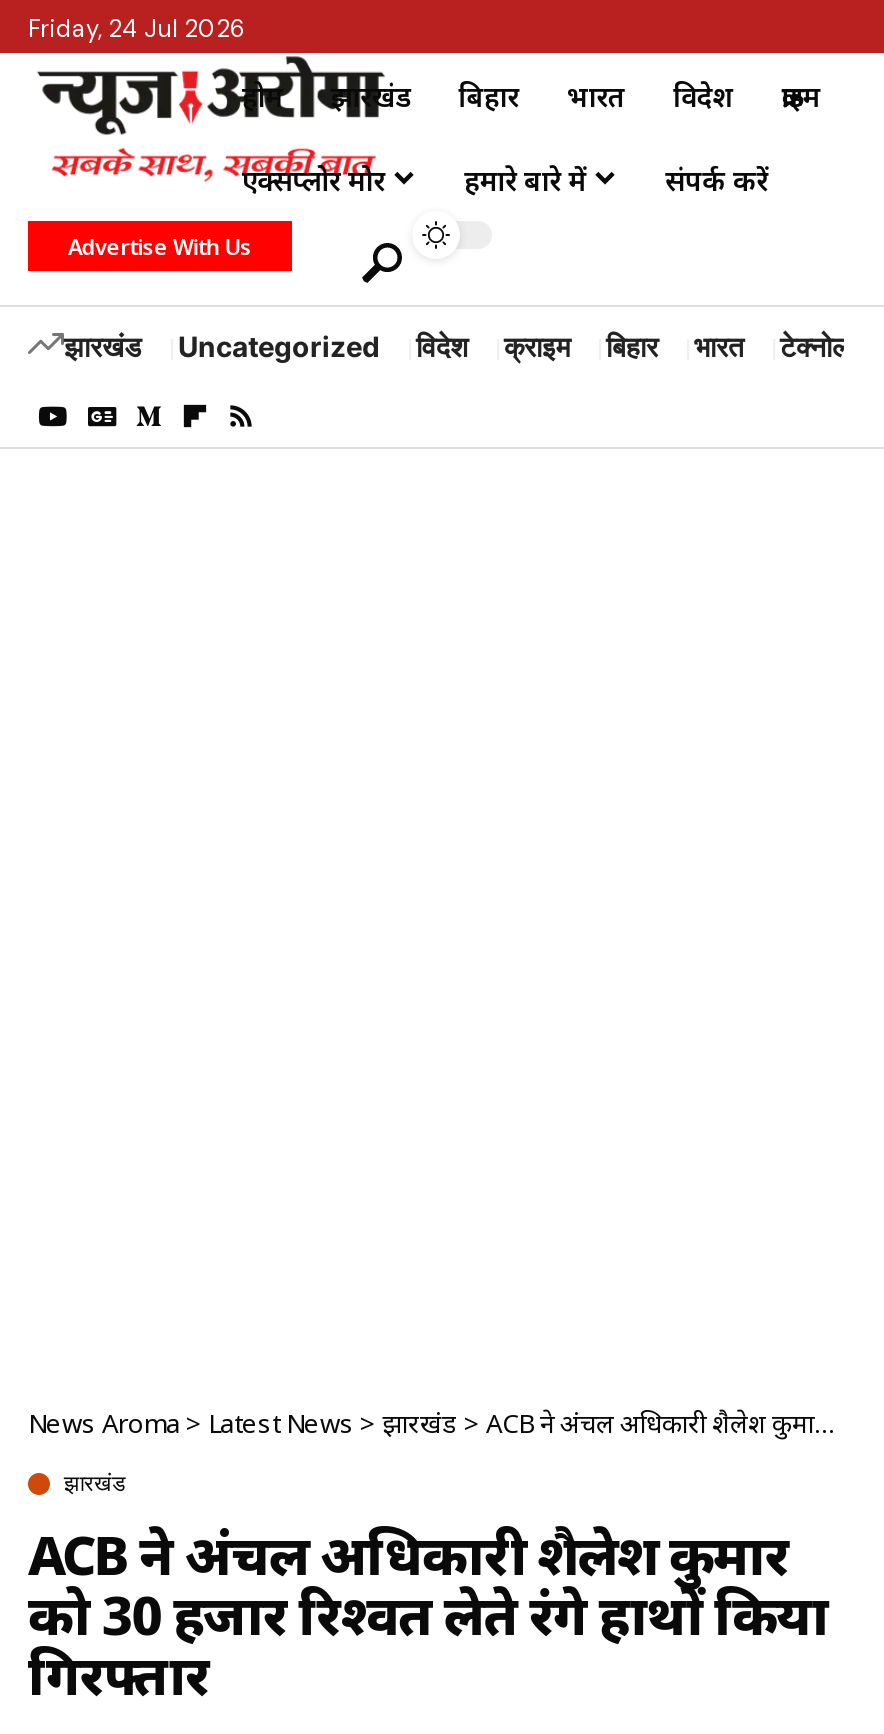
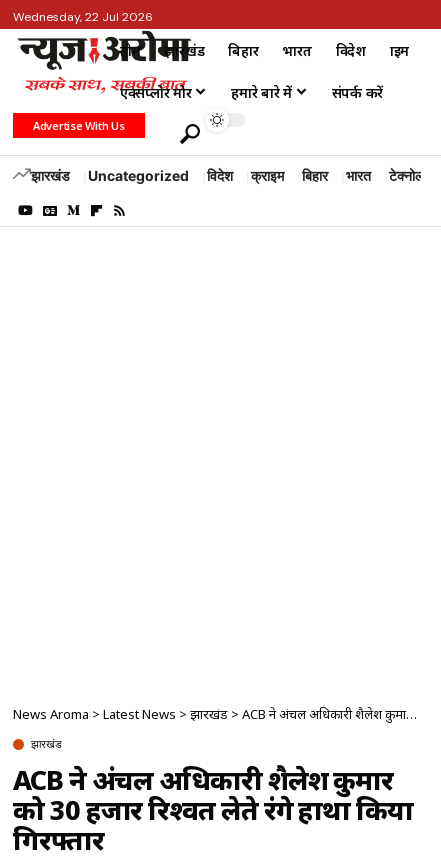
[28,13,246,45] Friday, 24 Jul 2026 -> [13,9,153,25] Wednesday, 22 Jul 2026

